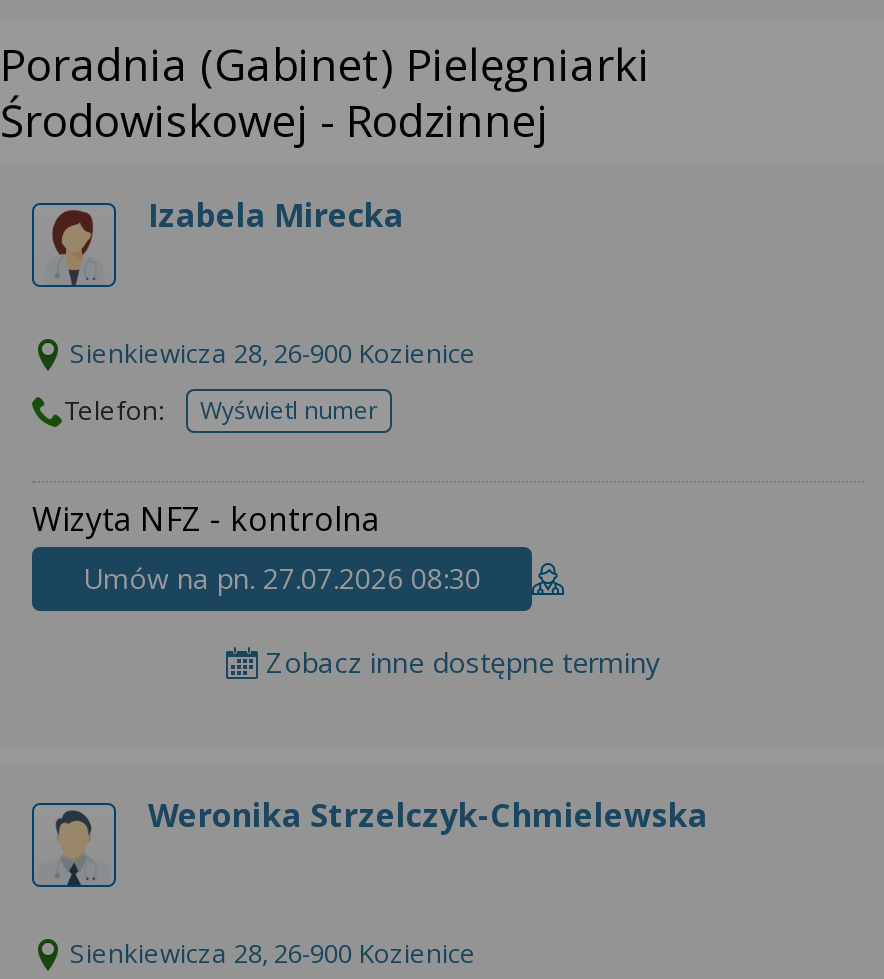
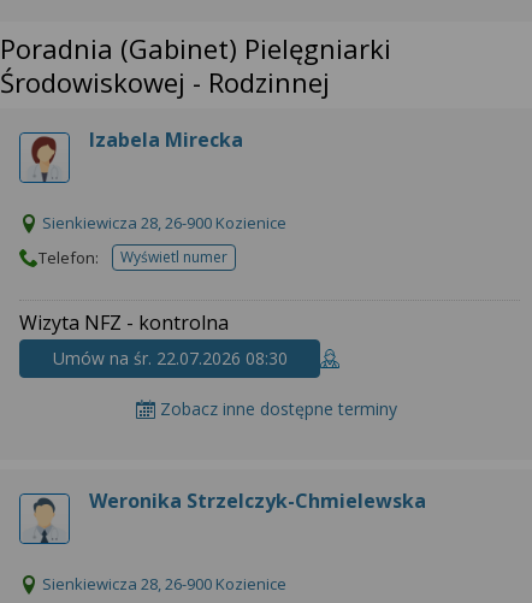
[83,558,481,596] Umów na pn. 27.07.2026 08:30 -> [52,346,287,369] Umów na śr. 22.07.2026 08:30

